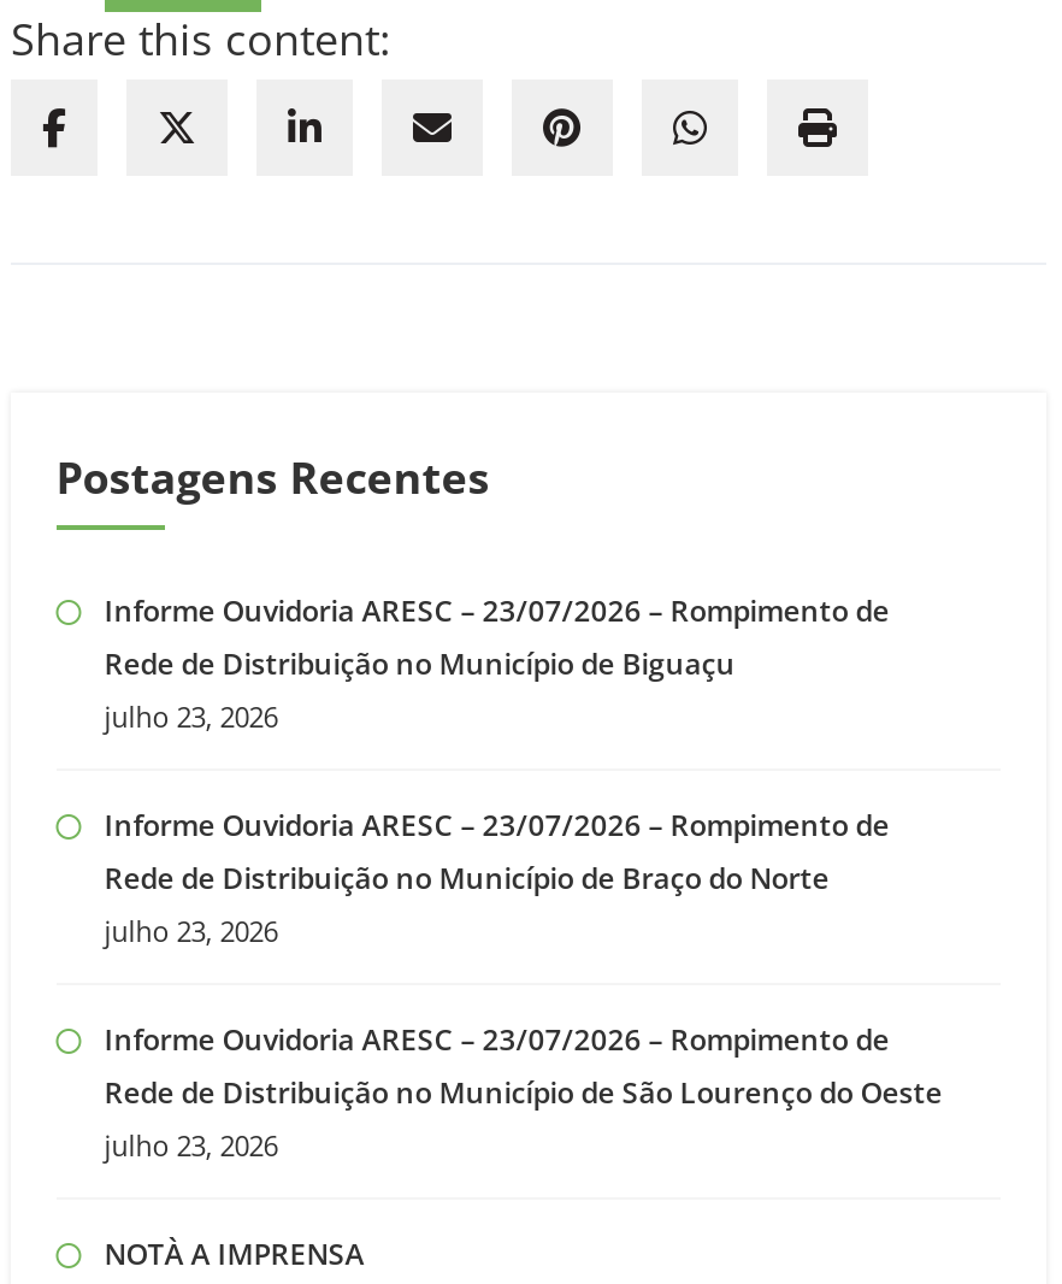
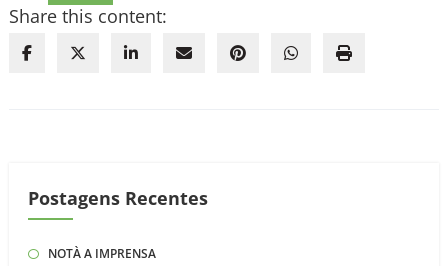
[104,590,942,1163] Informe Ouvidoria ARESC – 23/07/2026 – Rompimento de | Rede de Distribuição no Município de Biguaçu | julho 23, 2026 | Informe Ouvidoria ARESC – 23/07/2026 – Rompimento de | Rede de Distribuição no Município de Braço do Norte | julho 23, 2026 | Informe Ouvidoria ARESC – 23/07/2026 – Rompimento de | Rede de Distribuição no Município de São Lourenço do Oeste | julho 23, 2026 -> none

